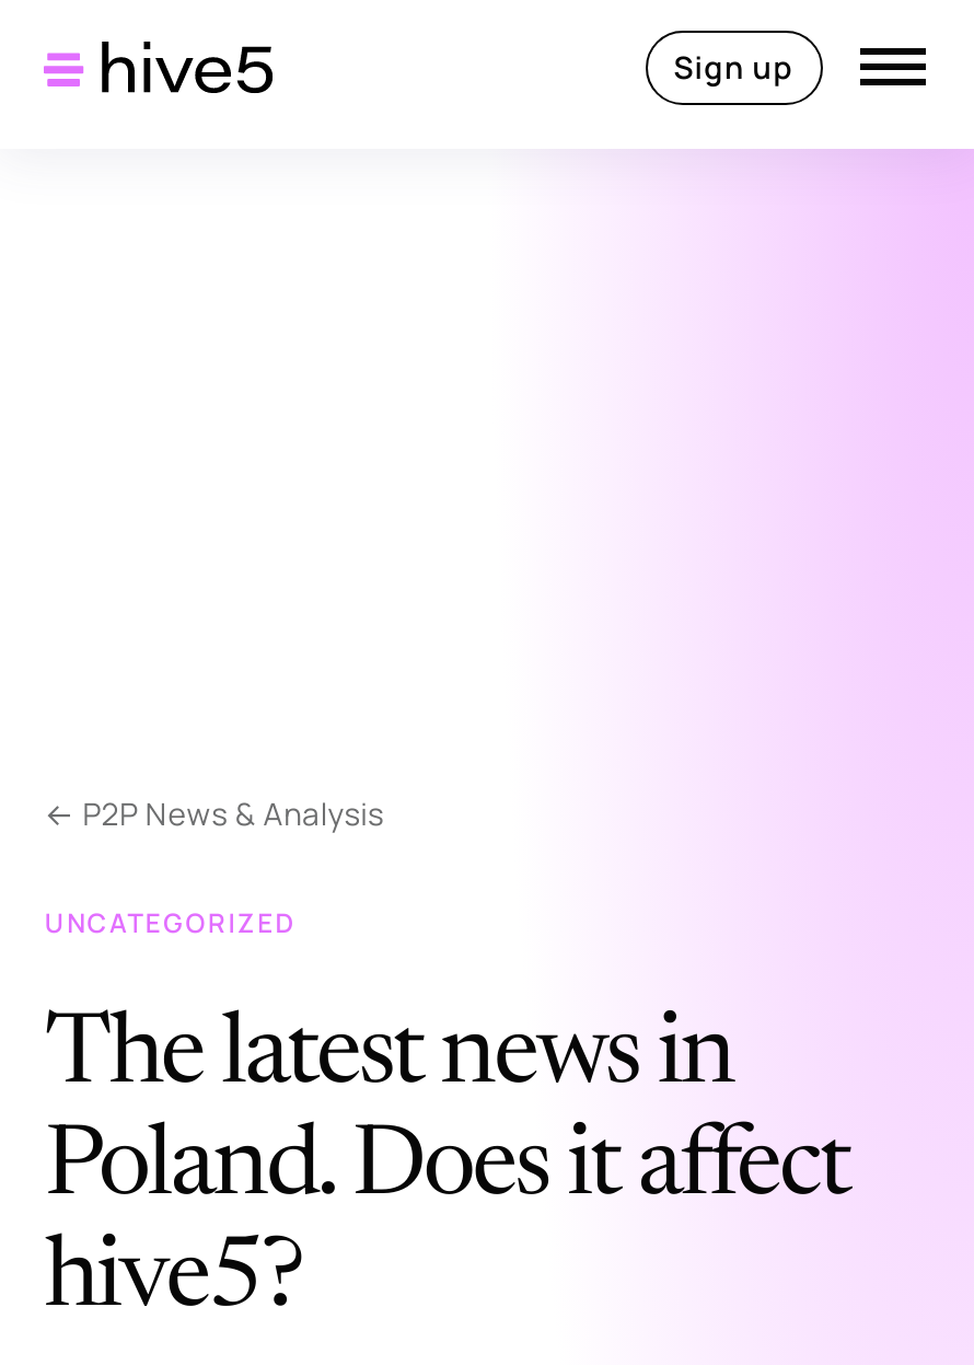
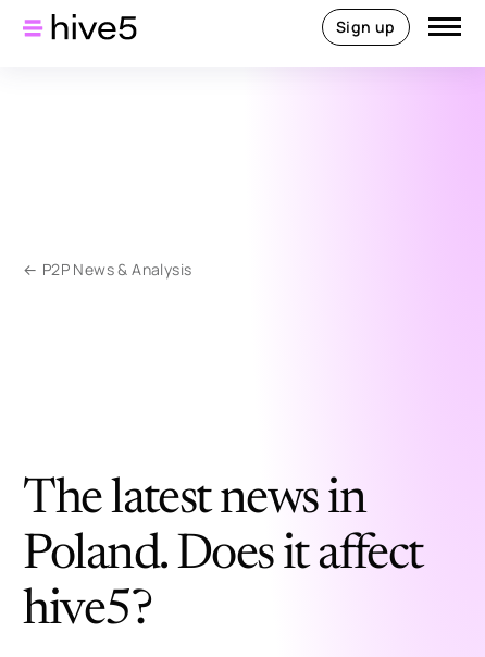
moved [83,792,384,833] -> [42,258,192,279]: P2P News & Analysis
[45,903,295,941] UNCATEGORIZED -> none

